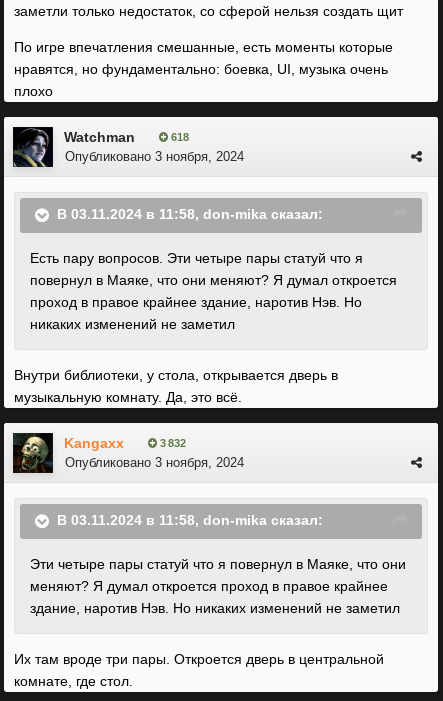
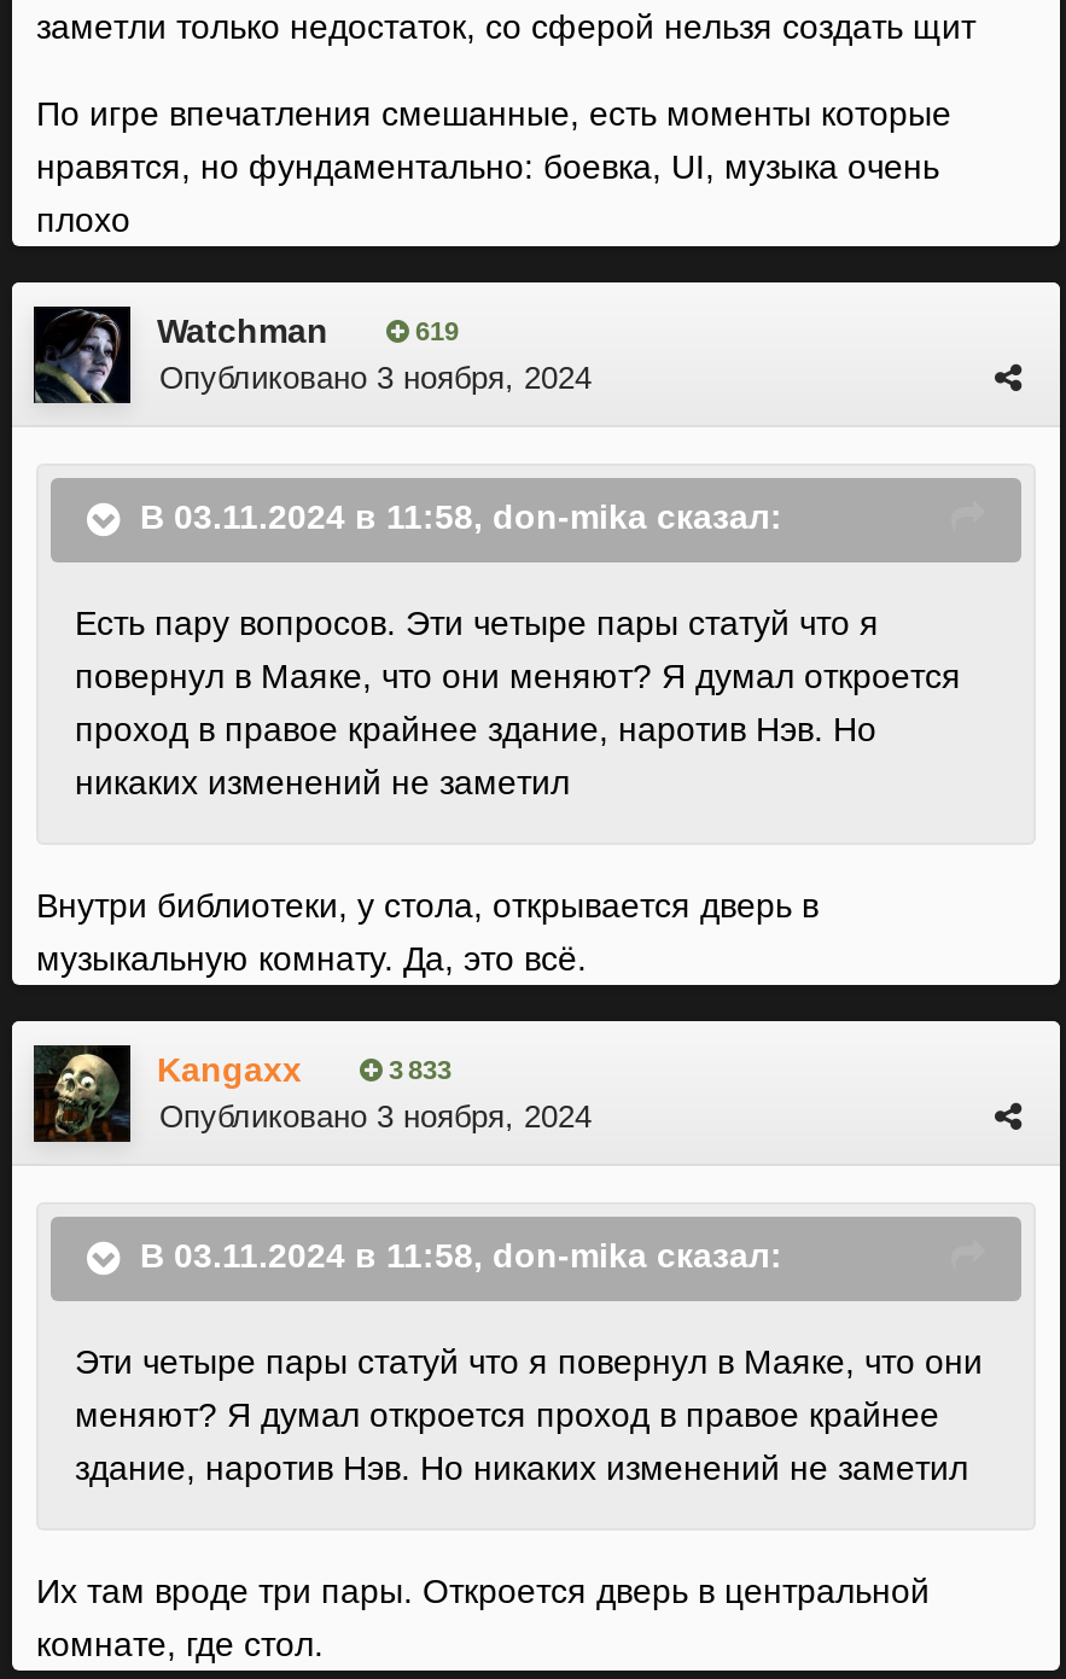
[168,131,189,143] 618 -> [408,316,459,345] 619
[157,437,186,449] 3 832 -> [381,1055,452,1084] 3 833

